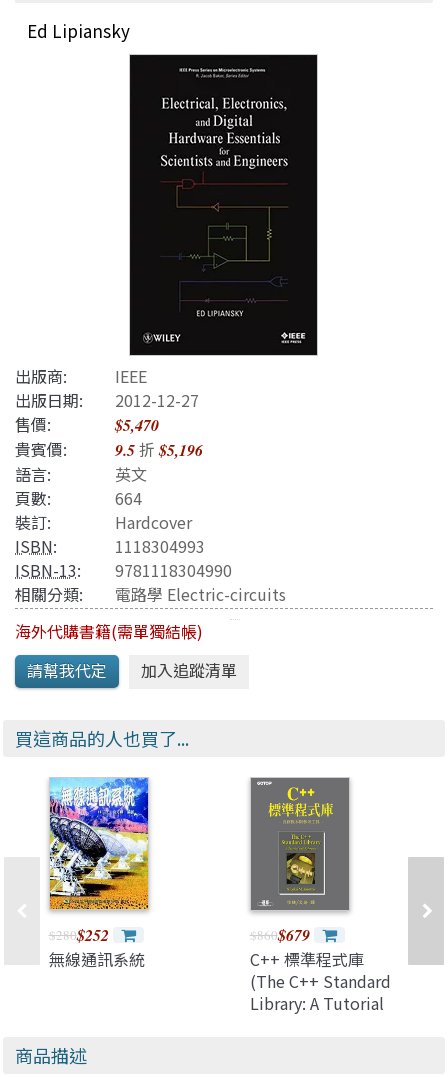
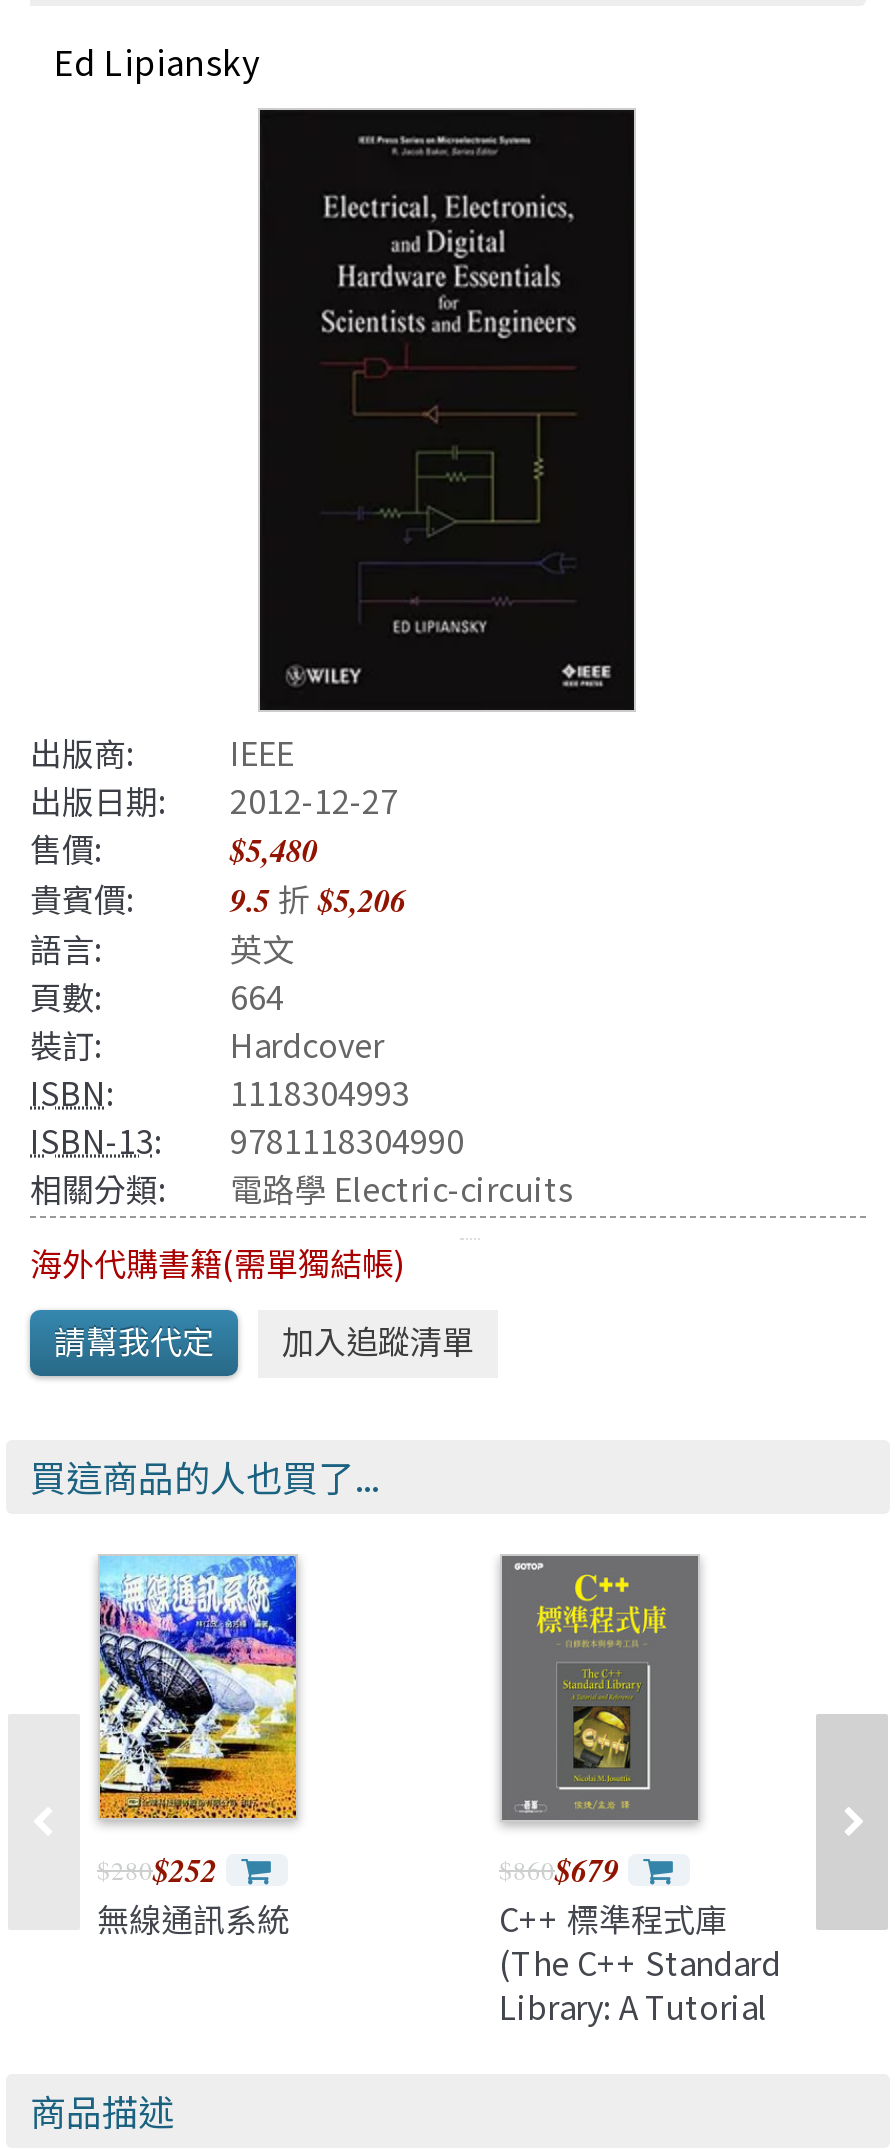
[115,414,159,436] $5,470 -> [230,828,318,872] $5,480
[15,437,203,461] 貴賓價: 9.5折$5,196 -> [30,874,406,922] 貴賓價: 9.5折$5,206

